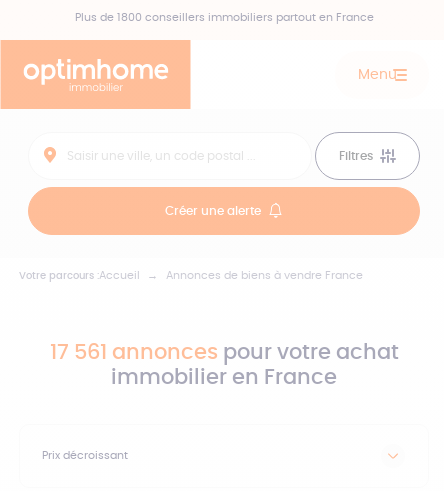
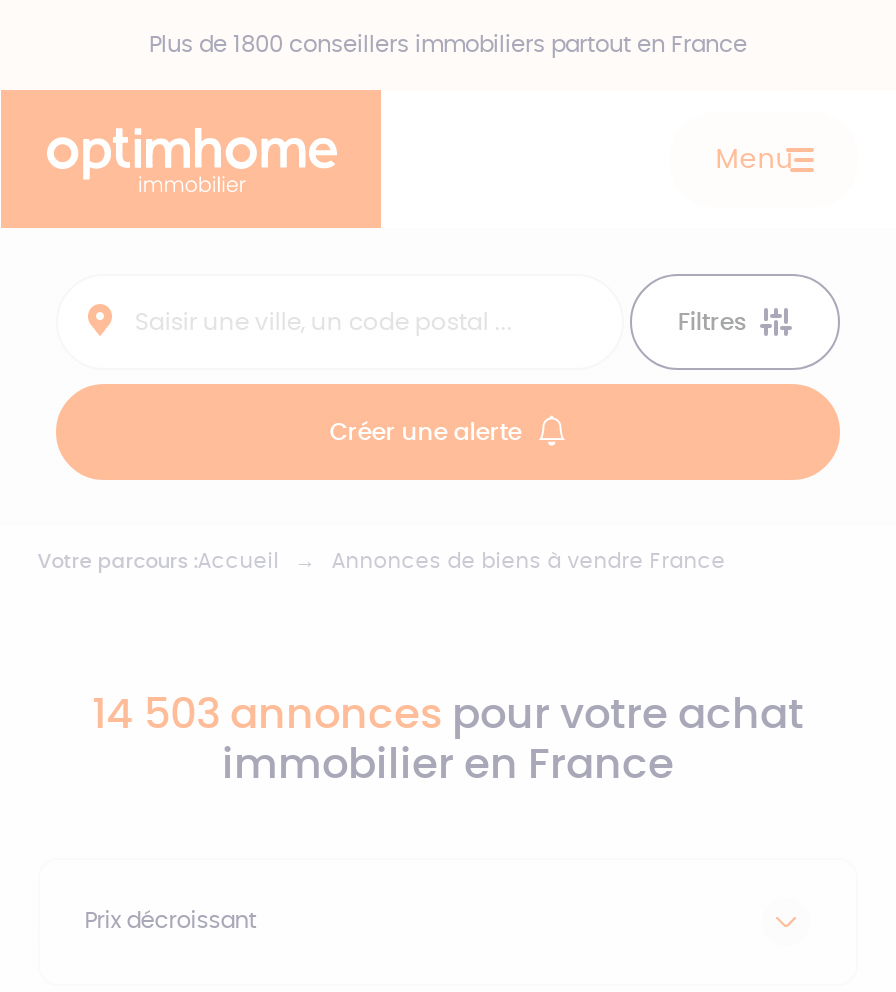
[49,342,398,363] 17 561 annonces pour votre achat -> [92,694,804,736] 14 503 annonces pour votre achat

